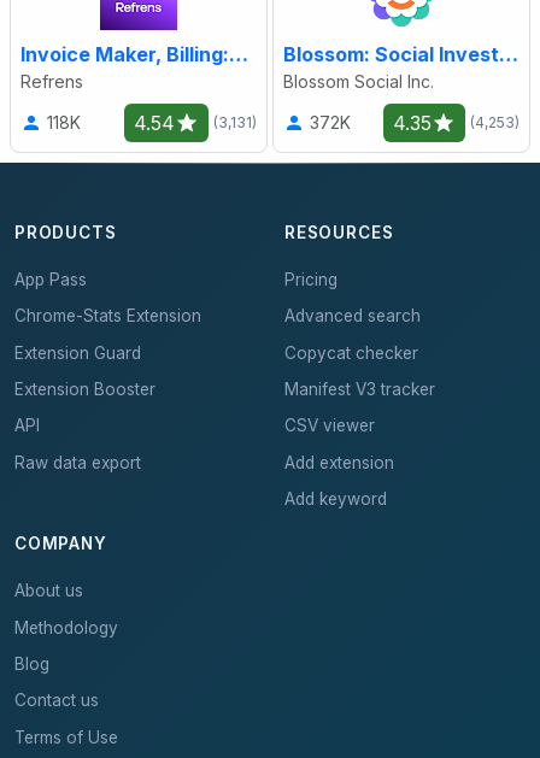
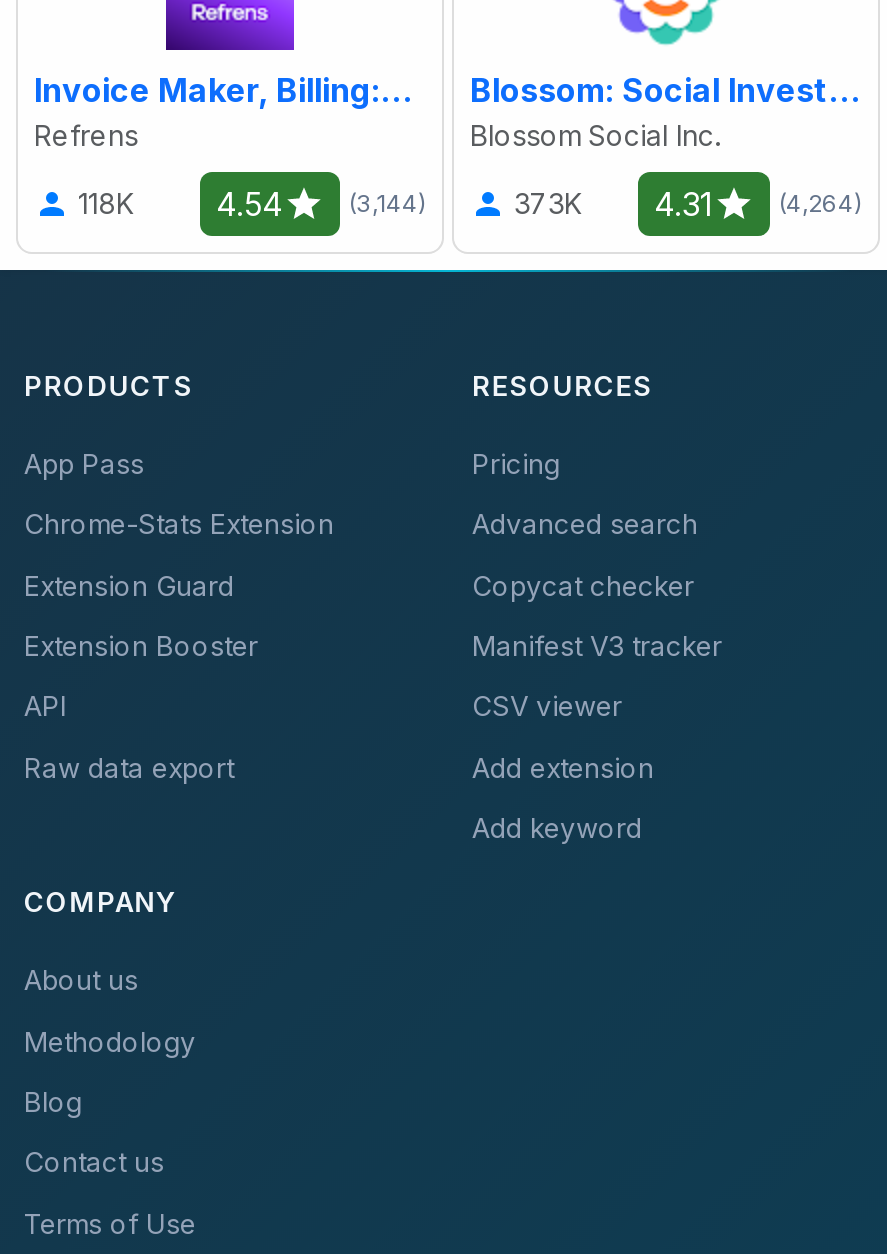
[213,113,257,131] (3,131) -> [348,188,426,218] (3,144)
[310,111,520,135] 372K | 4.35 | (4,253) -> [514,184,862,224] 373K | 4.31 | (4,264)

